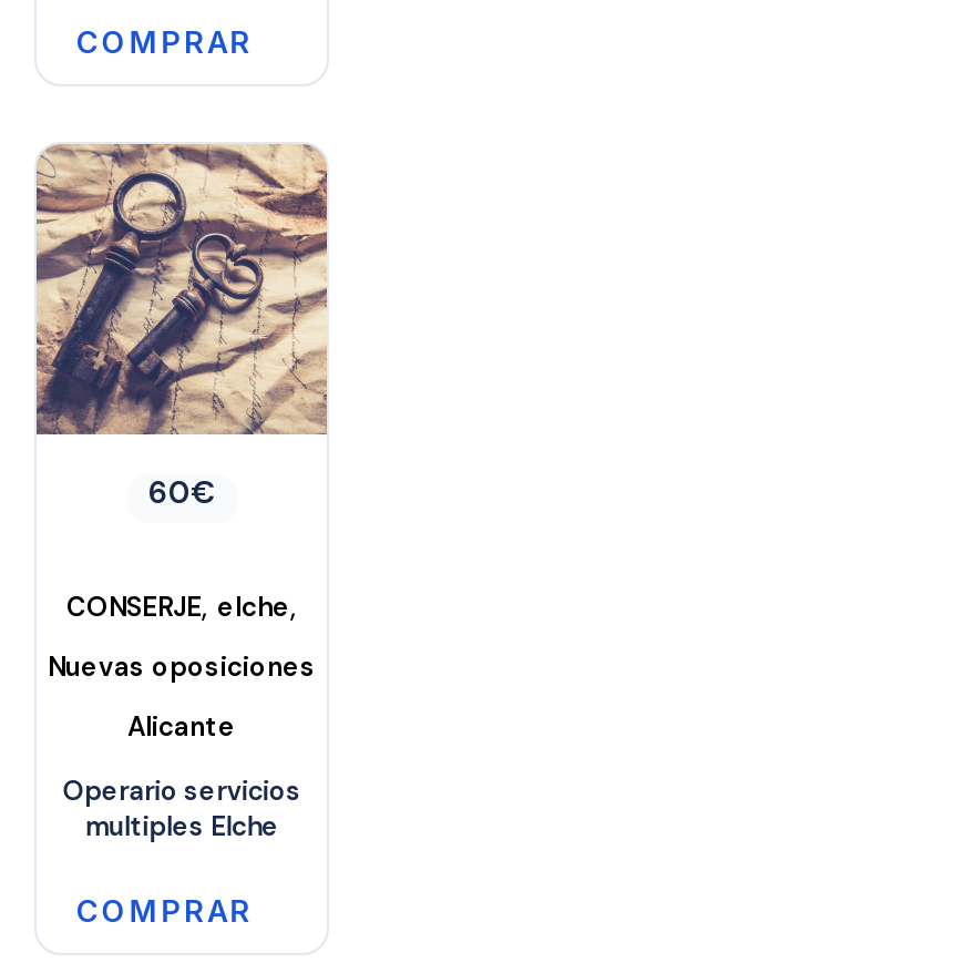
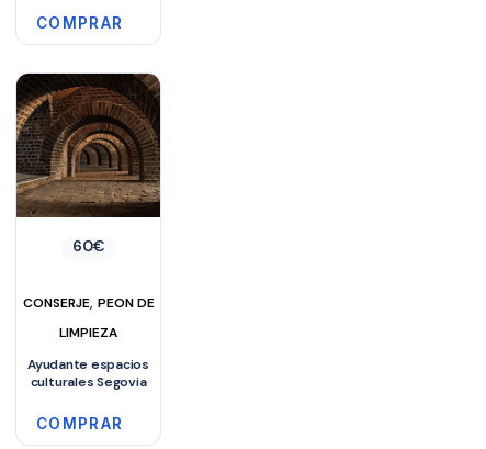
[34,142,329,437] [image] -> [15,72,161,218] [image]
[48,586,316,845] CONSERJE, elche, | Nuevas oposiciones | Alicante | Operario servicios | multiples Elche -> [22,292,154,391] CONSERJE, PEON DE | LIMPIEZA | Ayudante espacios | culturales Segovia

